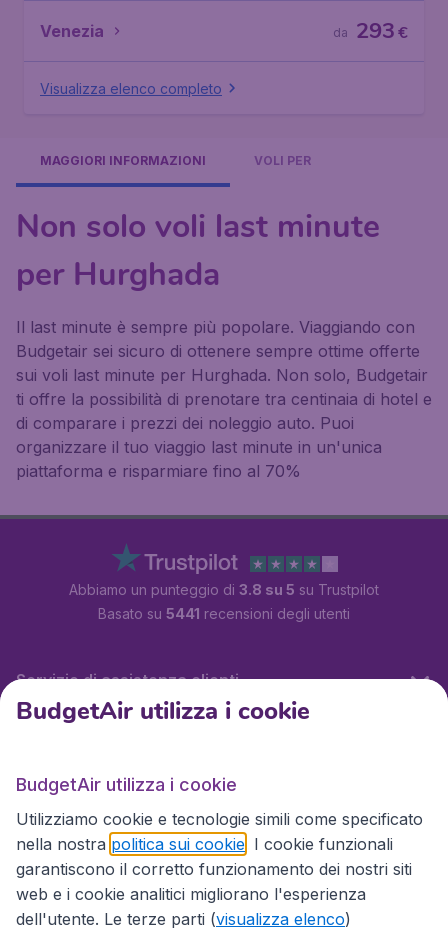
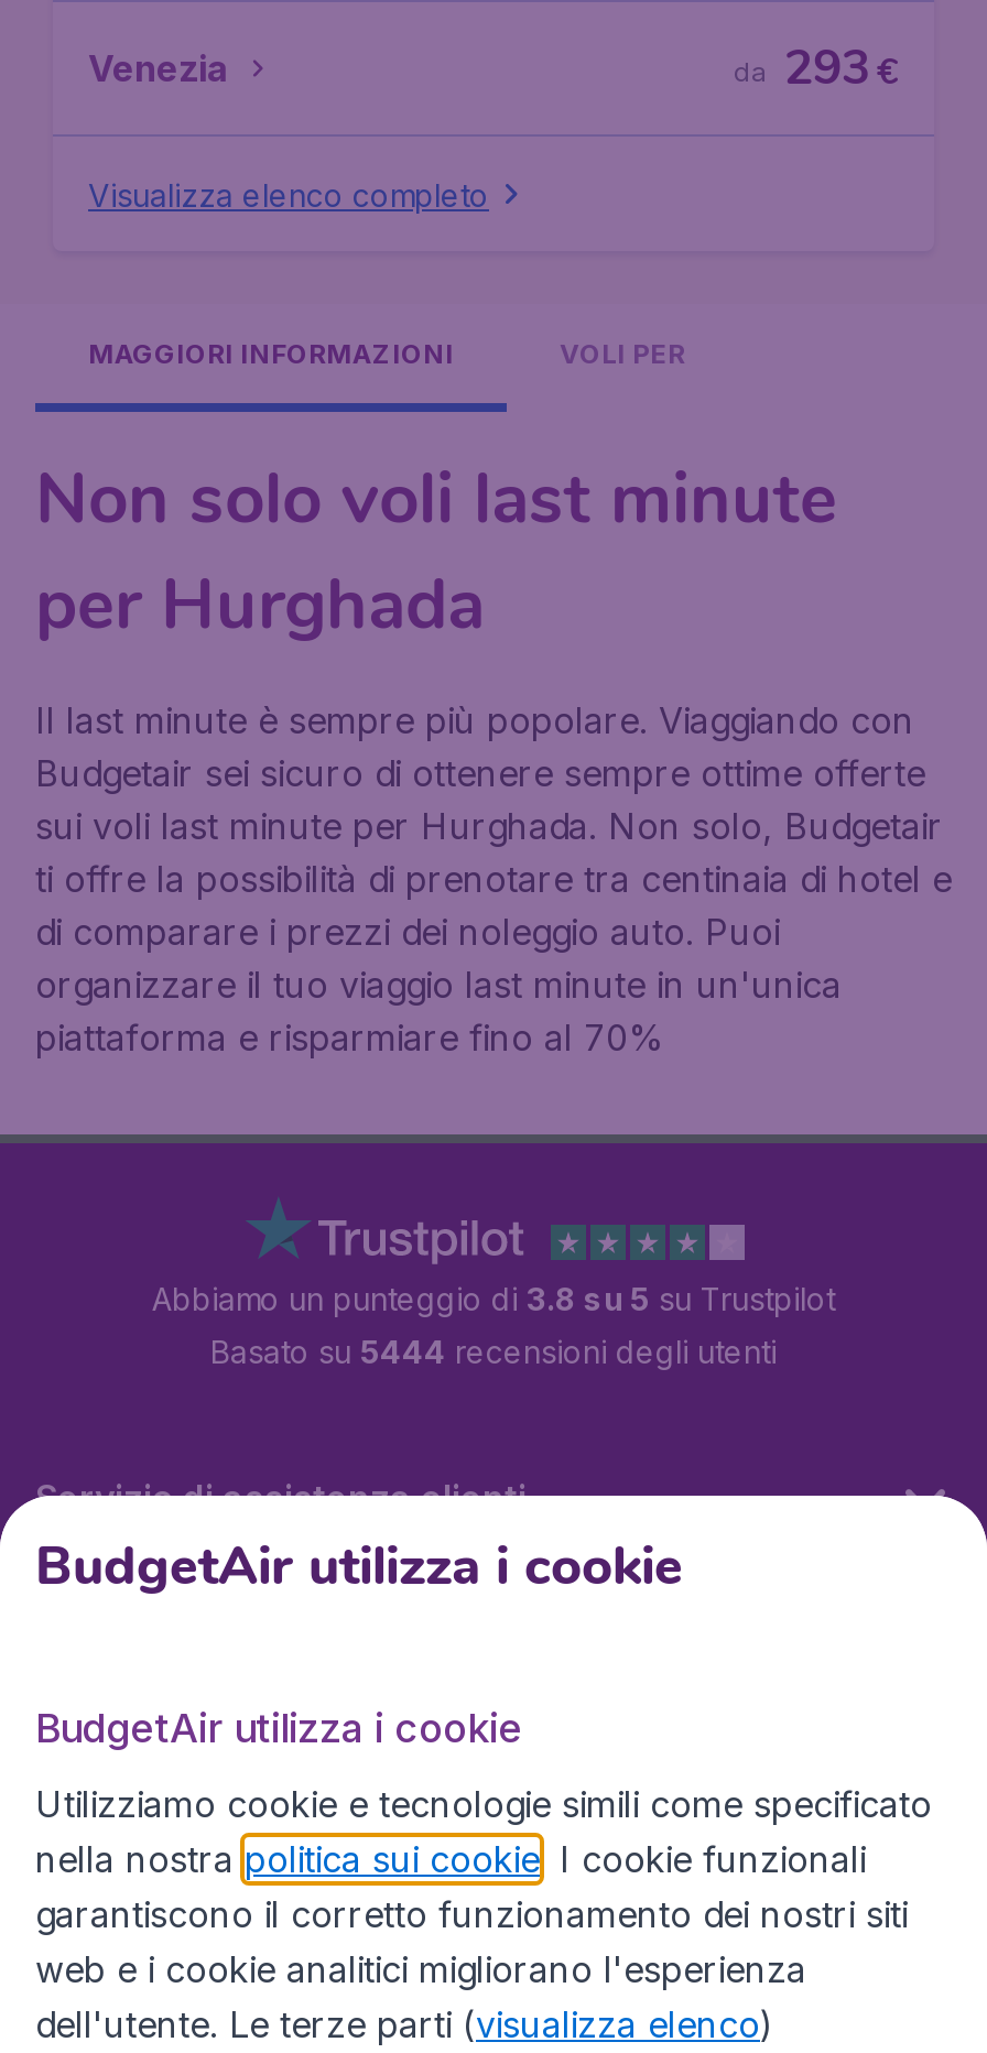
[98,605,350,622] Basato su 5441 recensioni degli utenti -> [210,1333,777,1370] Basato su 5444 recensioni degli utenti

